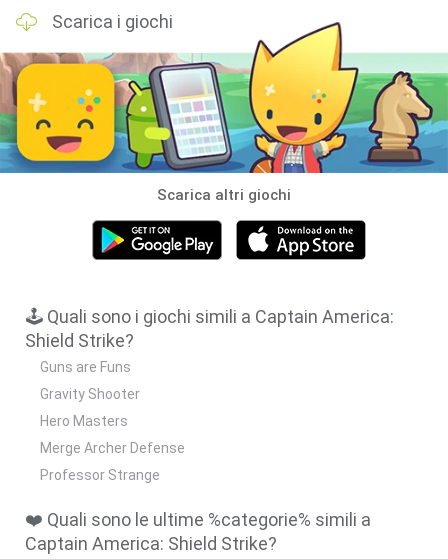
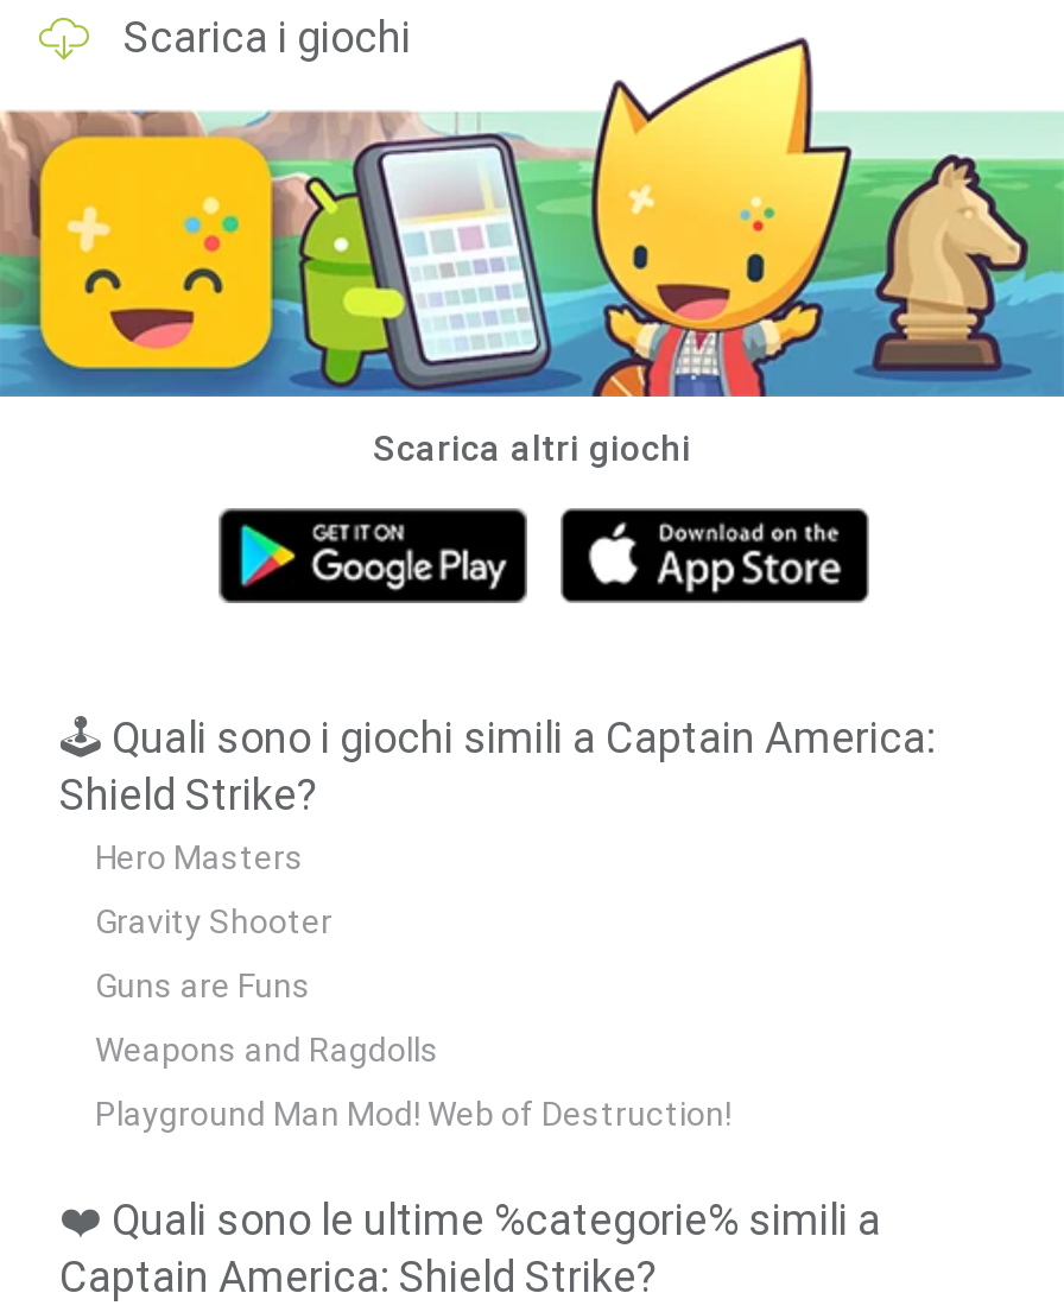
moved [40,359,131,375] -> [95,966,311,1004]: Guns are Funs
moved [40,386,140,429] -> [95,838,332,940]: Gravity Shooter | Hero Masters
[40,440,185,483] Merge Archer Defense | Professor Strange -> [95,1030,731,1132] Weapons and Ragdolls | Playground Man Mod! Web of Destruction!

